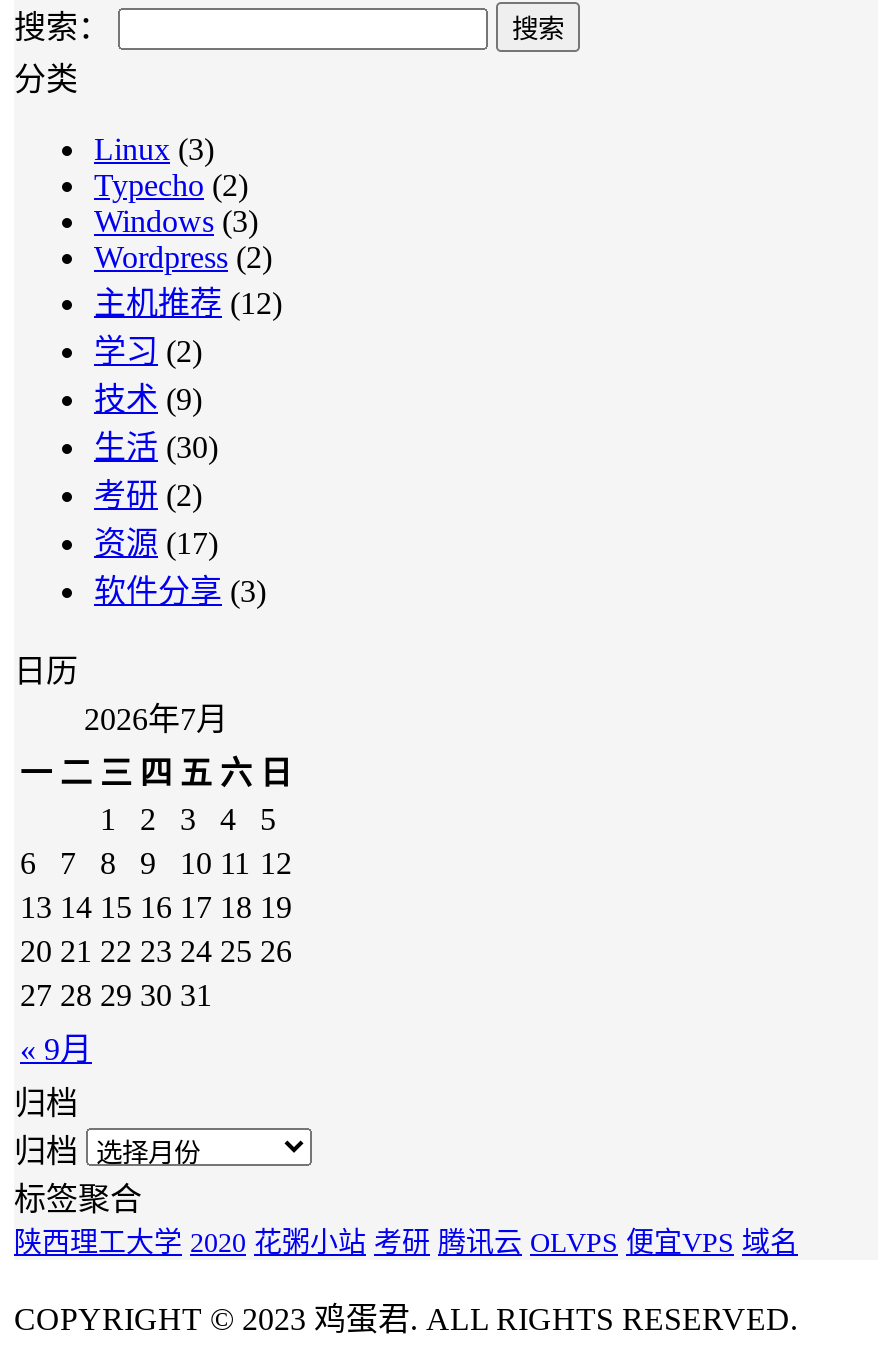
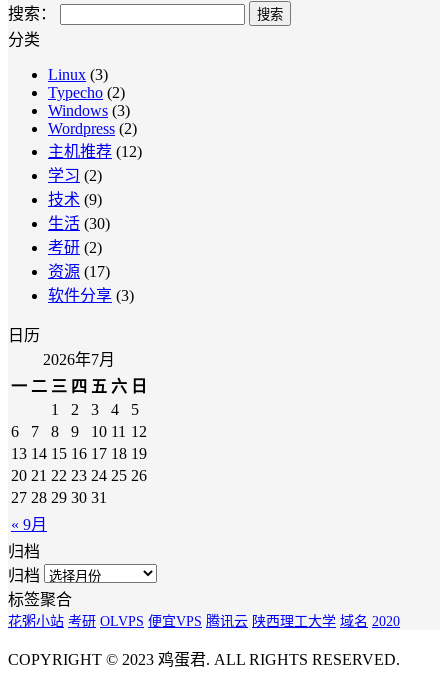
[14,1229,798,1259] 陕西理工大学 2020 花粥小站 考研 腾讯云 OLVPS 便宜VPS 域名 -> [8,614,400,629] 花粥小站 考研 OLVPS 便宜VPS 腾讯云 陕西理工大学 域名 2020

